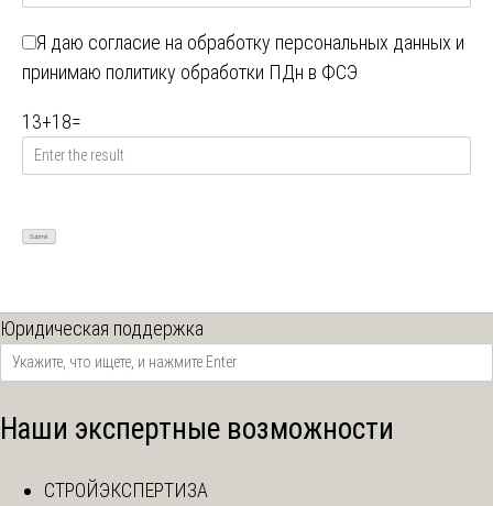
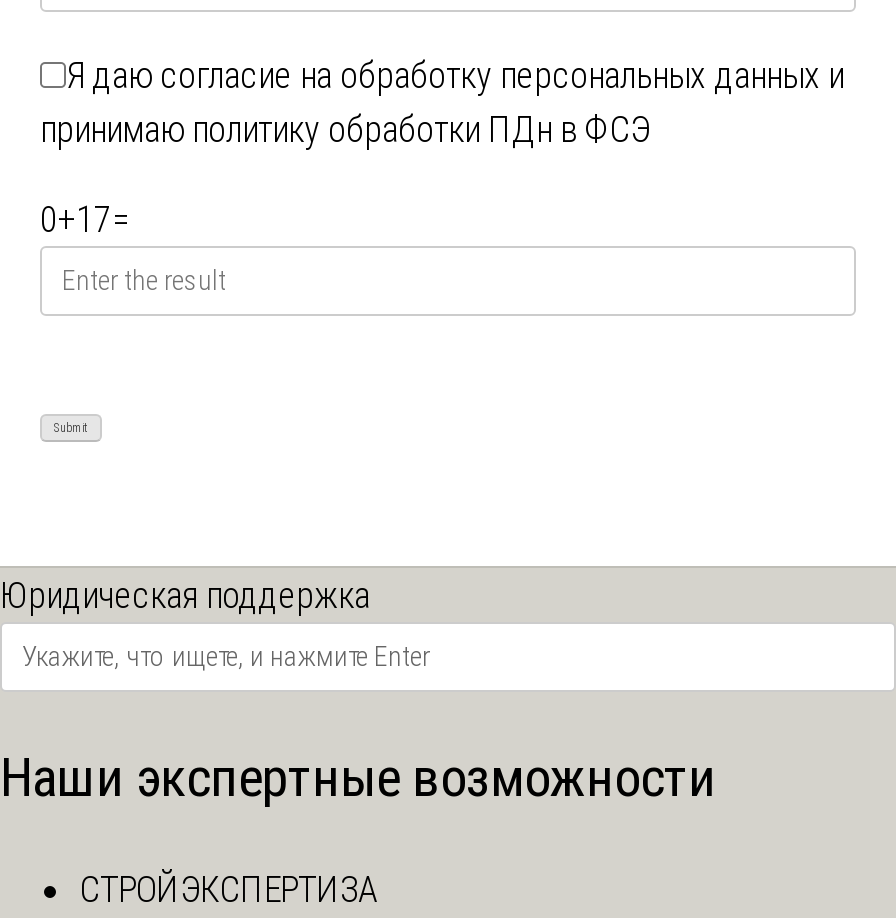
[22,110,81,133] 13+18= -> [40,198,130,240] 0+17=

